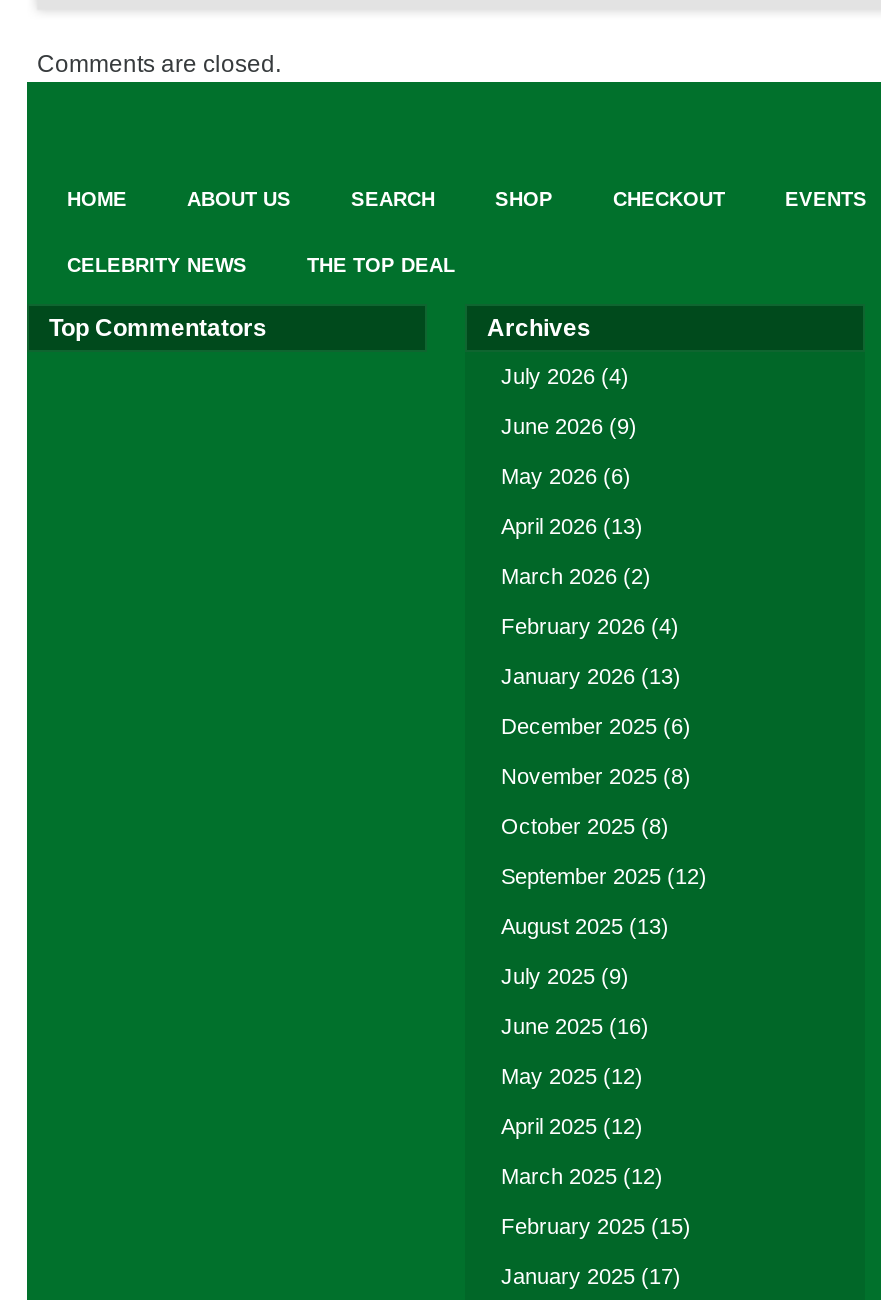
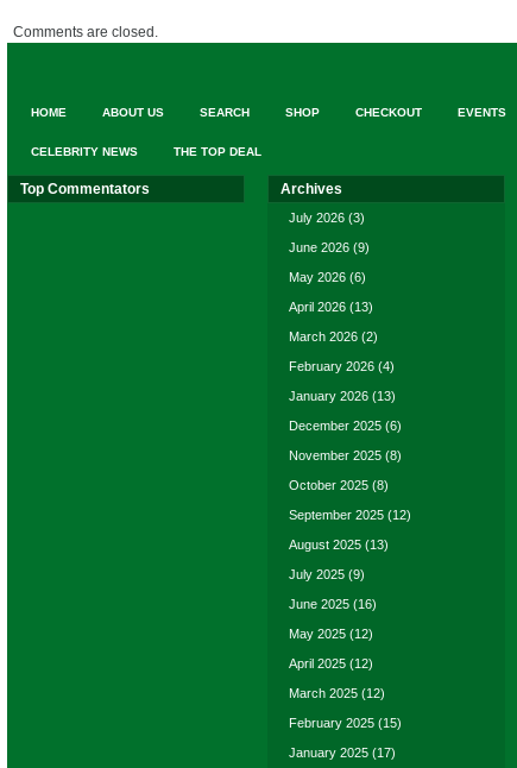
[501,364,629,388] July 2026 (4) -> [289,210,365,225] July 2026 (3)

